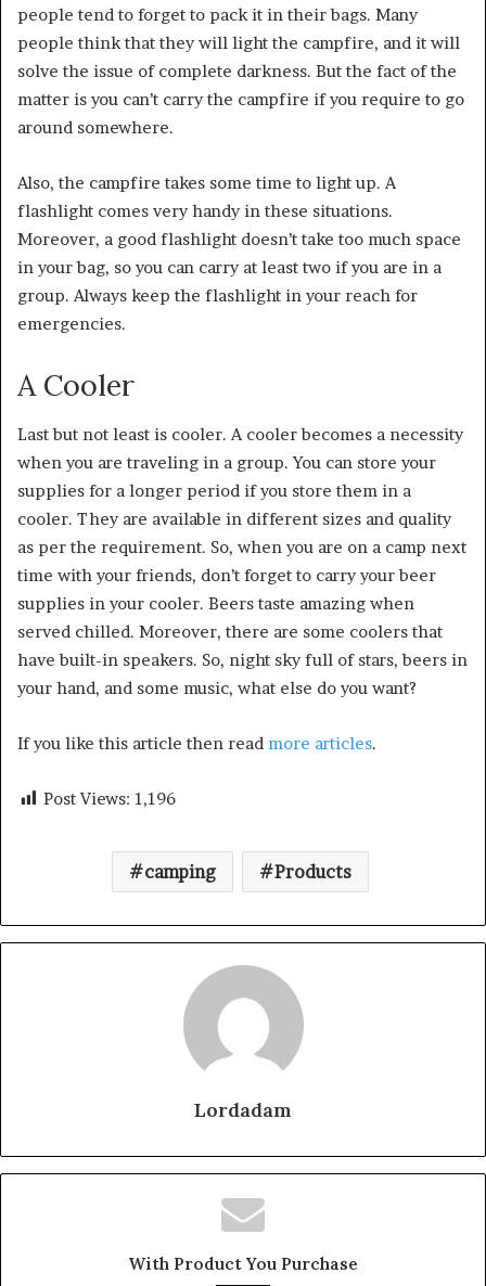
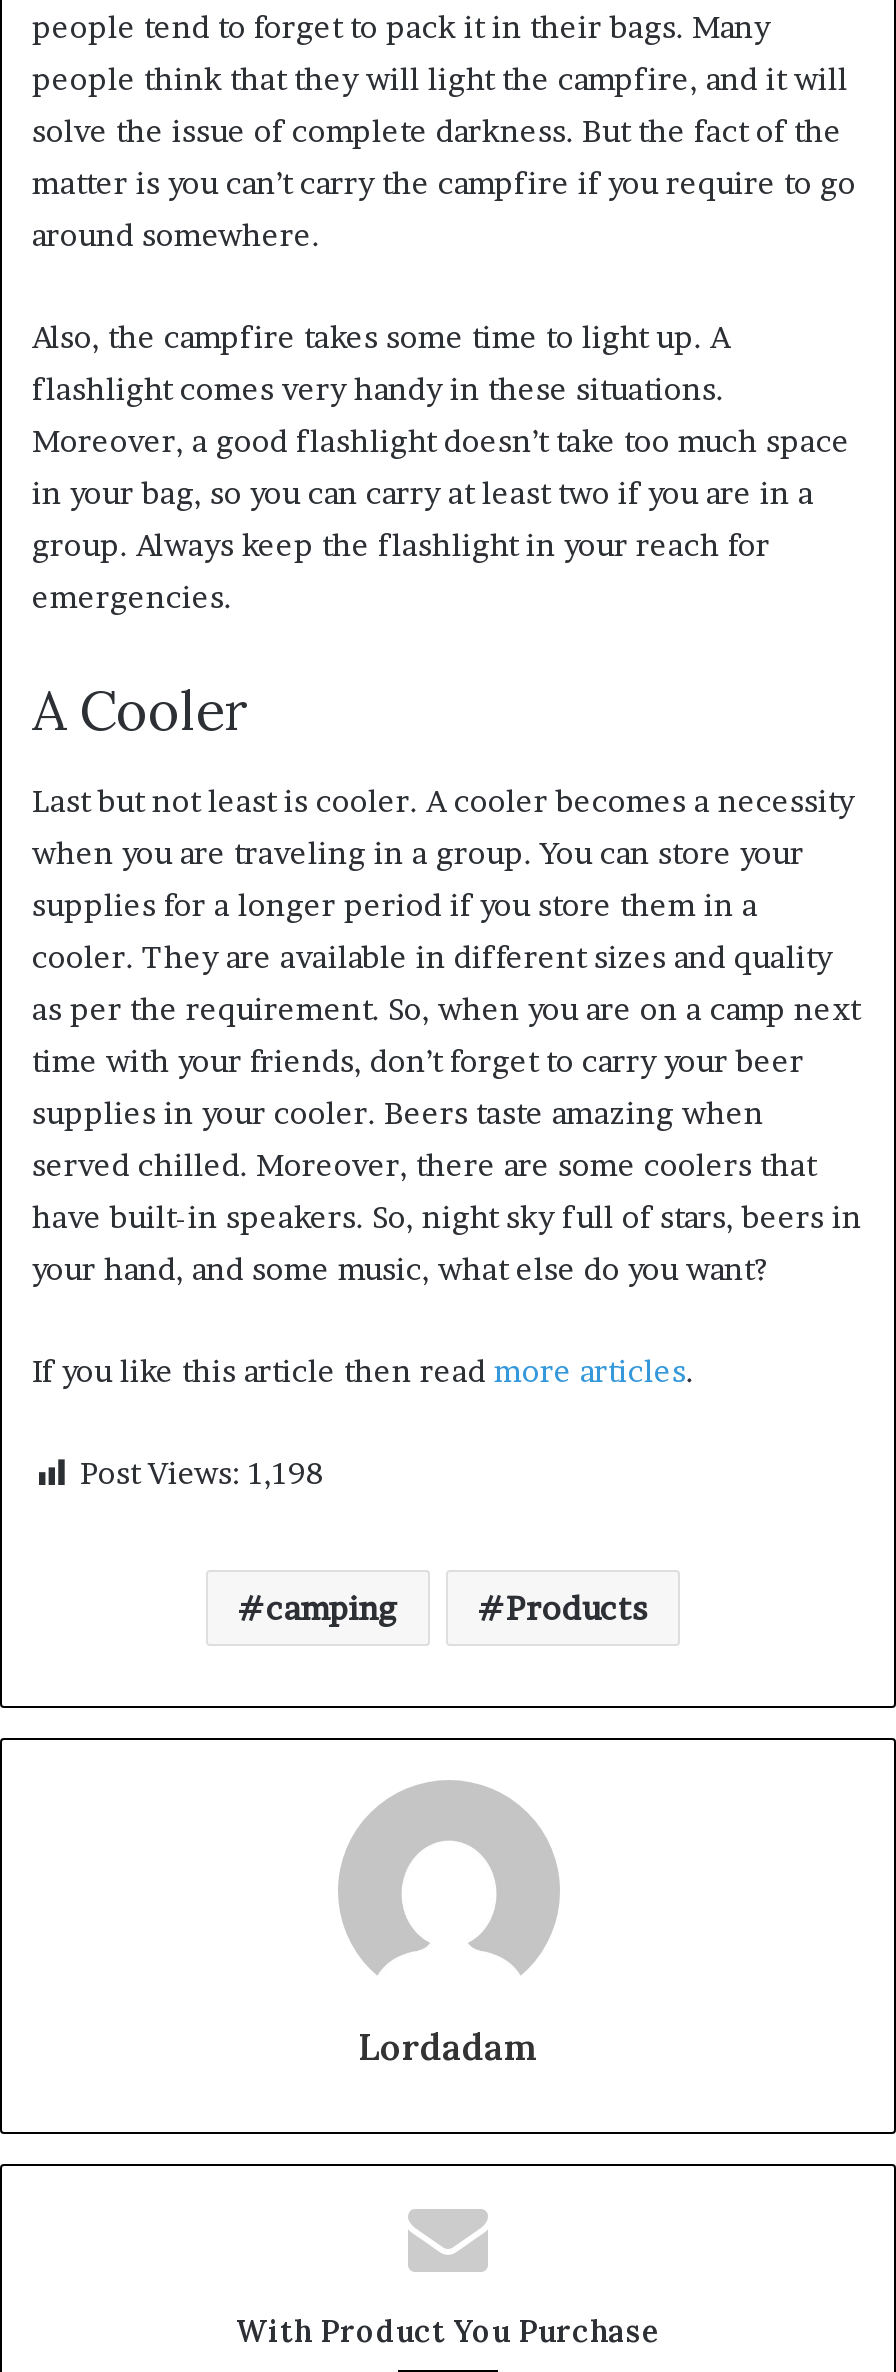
[43,788,176,808] Post Views: 1,196 -> [80,1453,324,1491] Post Views: 1,198

